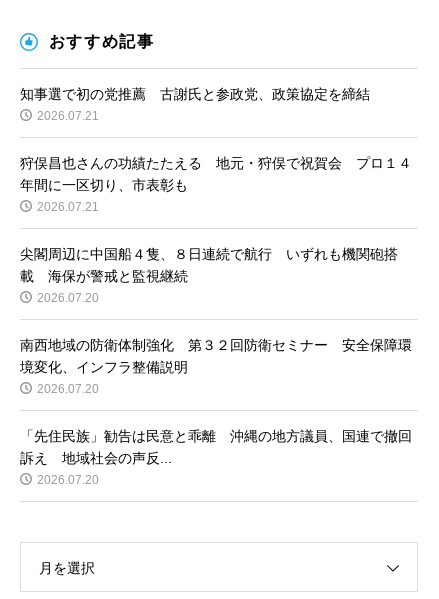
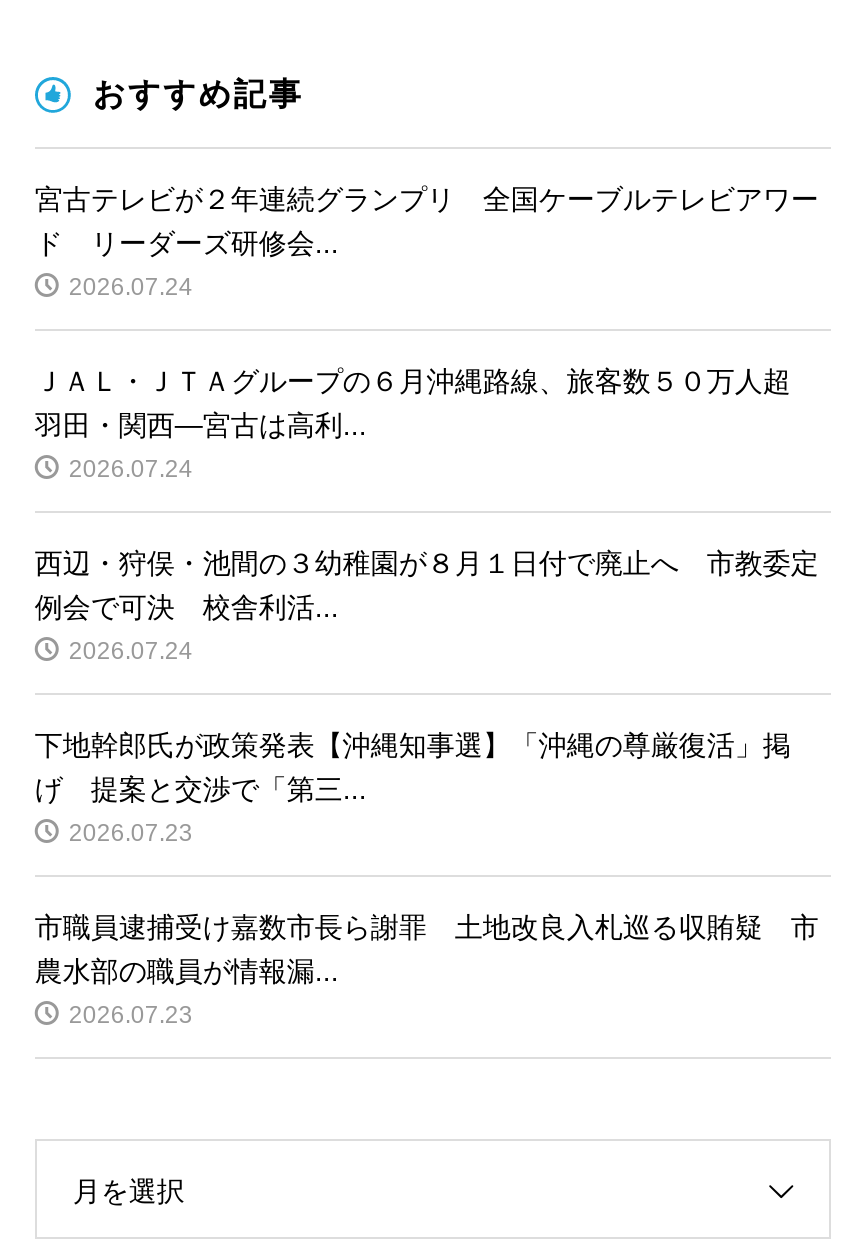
[20,86,370,123] 知事選で初の党推薦 古謝氏と参政党、政策協定を締結 | 2026.07.21 -> [35,183,819,301] 宮古テレビが２年連続グランプリ 全国ケーブルテレビアワー | ド リーダーズ研修会... | 2026.07.24
[20,155,412,214] 狩俣昌也さんの功績たたえる 地元・狩俣で祝賀会 プロ１４ | 年間に一区切り、市表彰も | 2026.07.21 -> [35,365,819,483] ＪＡＬ・ＪＴＡグループの６月沖縄路線、旅客数５０万人超 | 羽田・関西―宮古は高利... | 2026.07.24
[20,246,398,305] 尖閣周辺に中国船４隻、８日連続で航行 いずれも機関砲搭 | 載 海保が警戒と監視継続 | 2026.07.20 -> [35,547,819,665] 西辺・狩俣・池間の３幼稚園が８月１日付で廃止へ 市教委定 | 例会で可決 校舎利活... | 2026.07.24
[20,337,412,396] 南西地域の防衛体制強化 第３２回防衛セミナー 安全保障環 | 境変化、インフラ整備説明 | 2026.07.20 -> [35,729,791,847] 下地幹郎氏が政策発表【沖縄知事選】「沖縄の尊厳復活」掲 | げ 提案と交渉で「第三... | 2026.07.23
[20,428,412,487] 「先住民族」勧告は民意と乖離 沖縄の地方議員、国連で撤回 | 訴え 地域社会の声反... | 2026.07.20 -> [35,911,819,1029] 市職員逮捕受け嘉数市長ら謝罪 土地改良入札巡る収賄疑 市 | 農水部の職員が情報漏... | 2026.07.23

